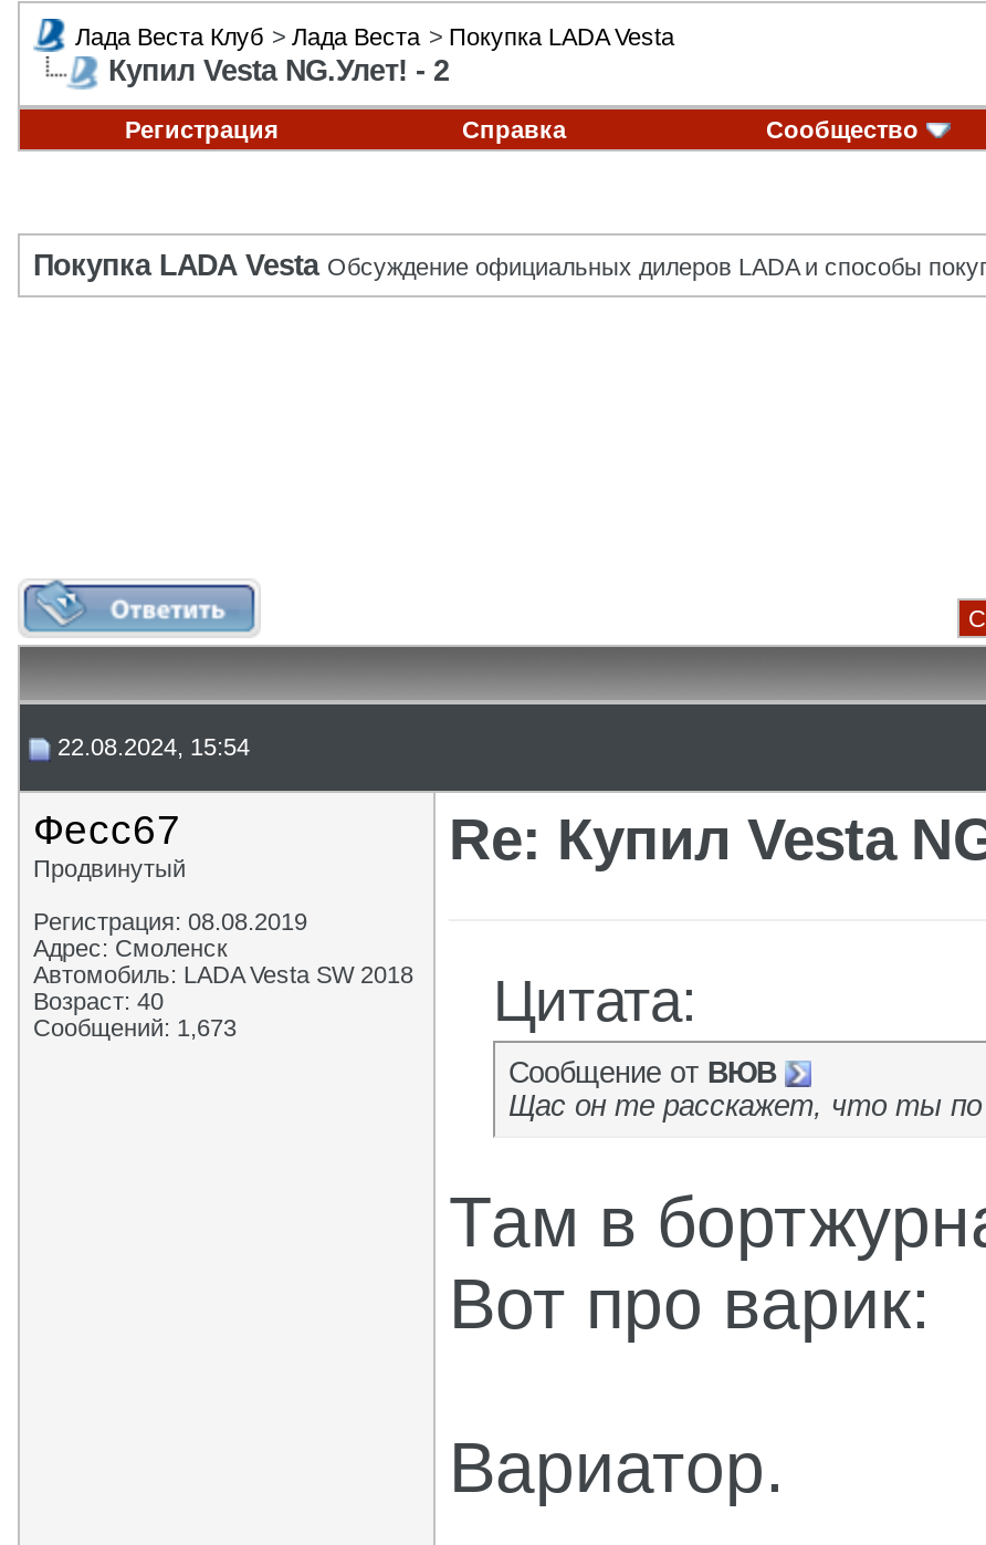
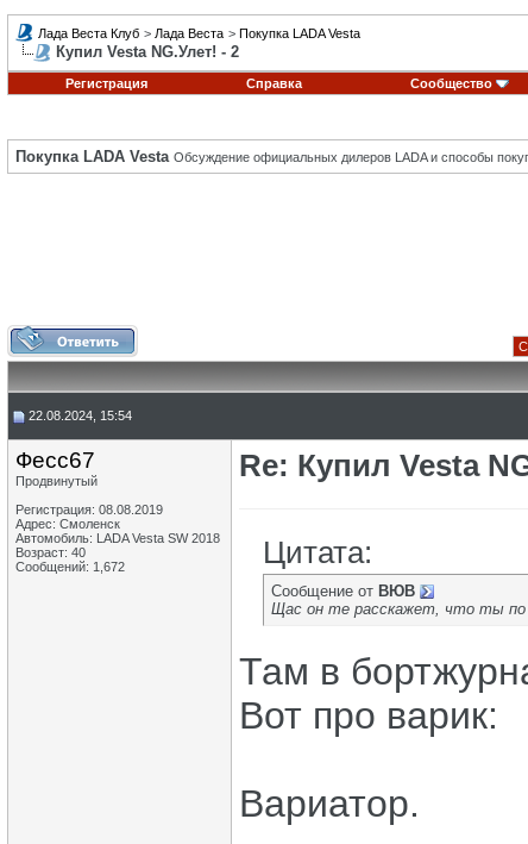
[33,1014,237,1041] Сообщений: 1,673 -> [15,559,125,574] Сообщений: 1,672

